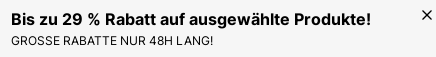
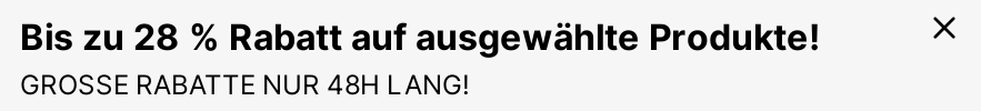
[11,9,371,29] Bis zu 29 % Rabatt auf ausgewählte Produkte! -> [20,14,820,59] Bis zu 28 % Rabatt auf ausgewählte Produkte!

